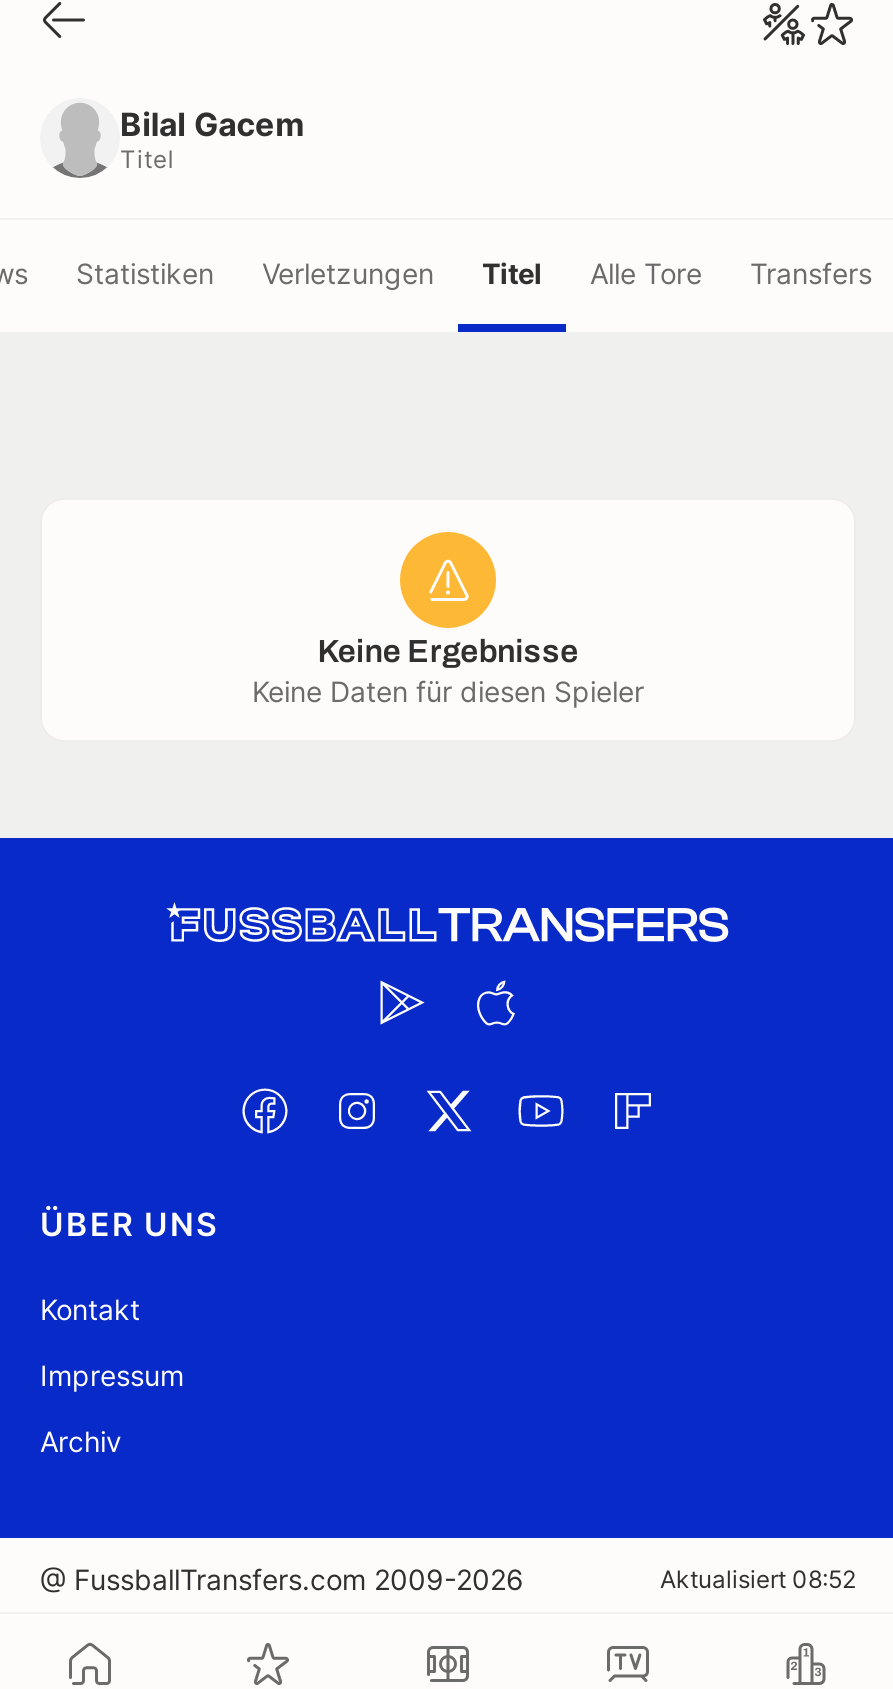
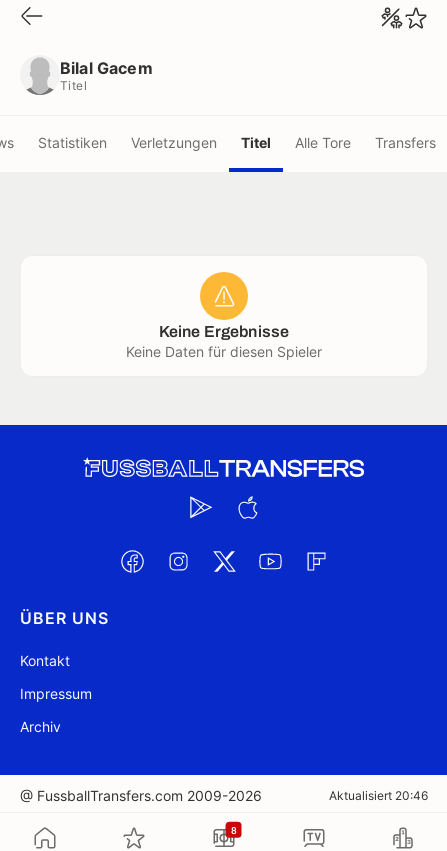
[660,1564,856,1594] Aktualisiert 08:52 -> [329,788,428,803] Aktualisiert 20:46
none -> [230,824,237,835] 8

